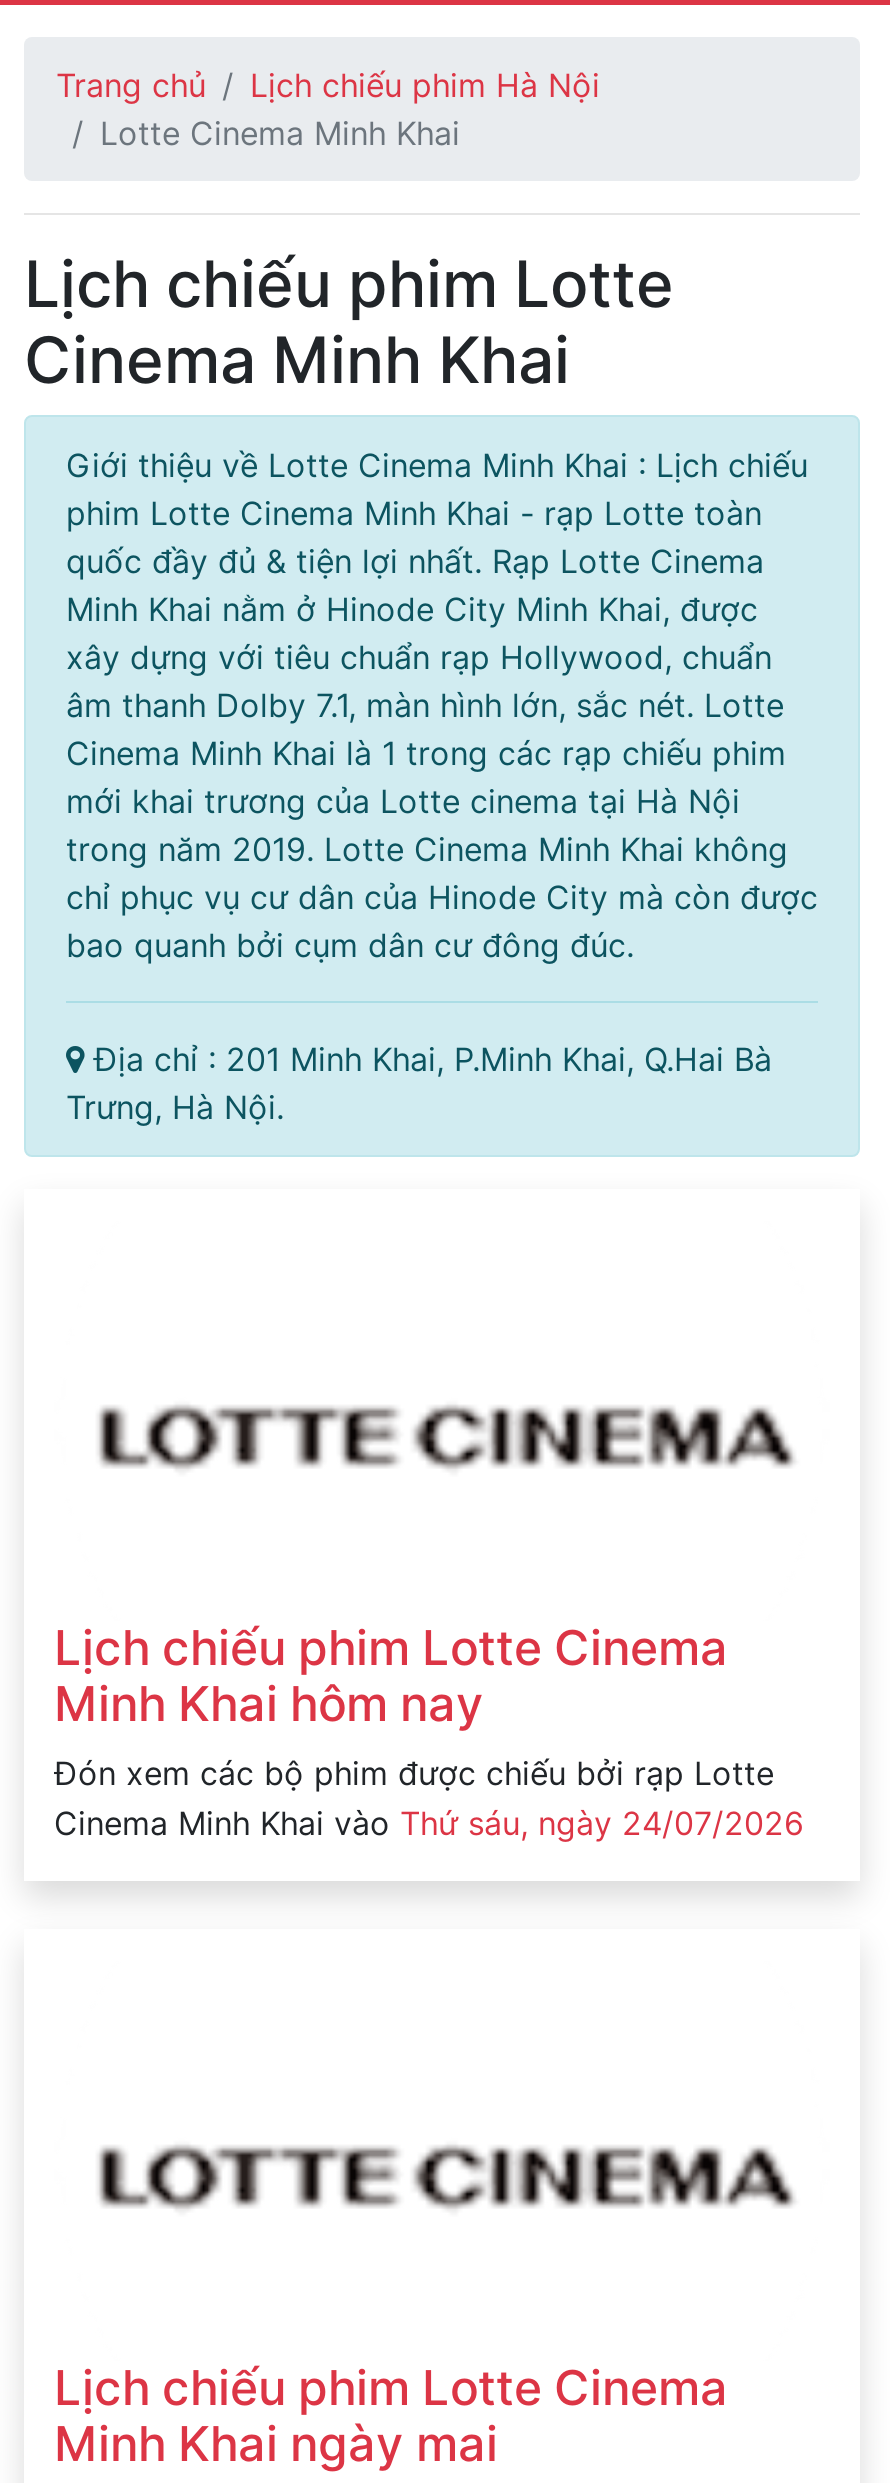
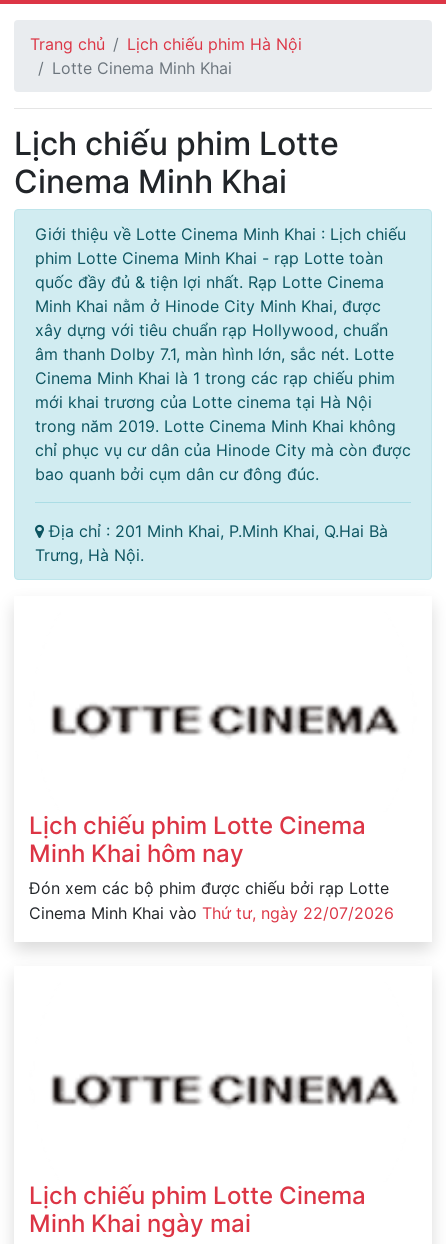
[54,1803,804,1843] Cinema Minh Khai vào Thứ sáu, ngày 24/07/2026 -> [29,903,394,923] Cinema Minh Khai vào Thứ tư, ngày 22/07/2026

